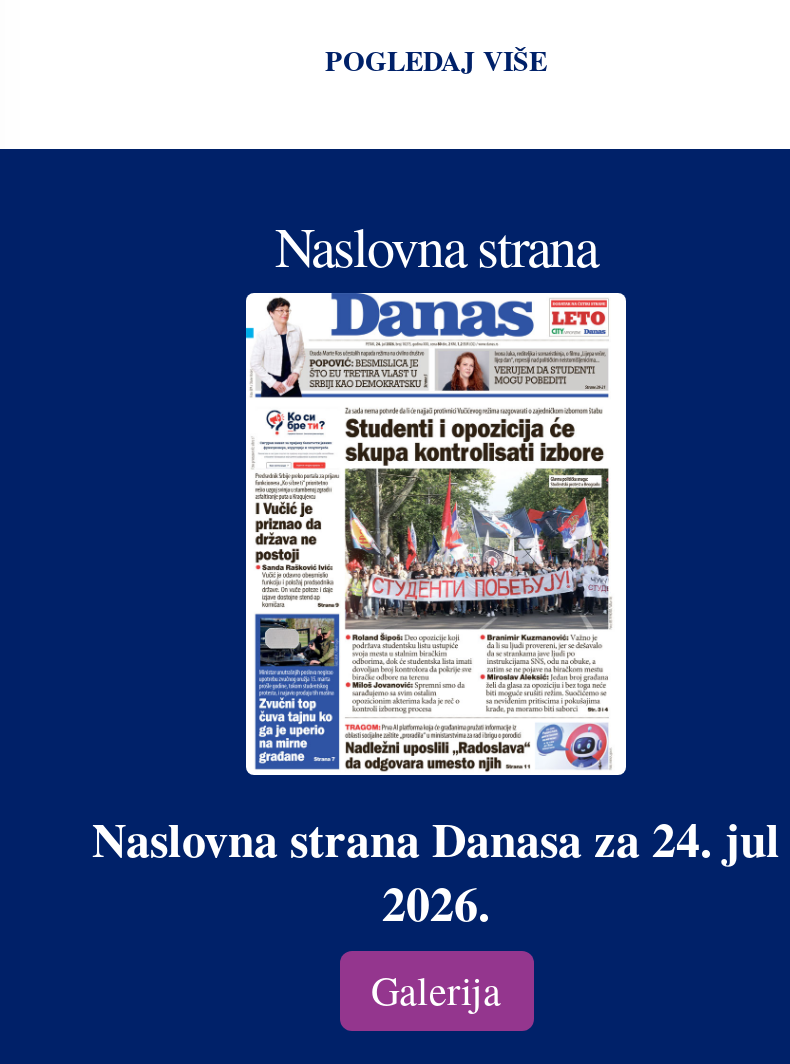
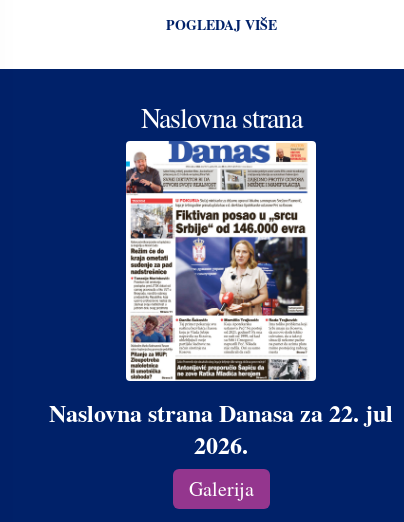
[92,297,780,873] [image] | Naslovna strana Danasa za 24. jul -> [49,142,393,430] [image] | Naslovna strana Danasa za 22. jul

